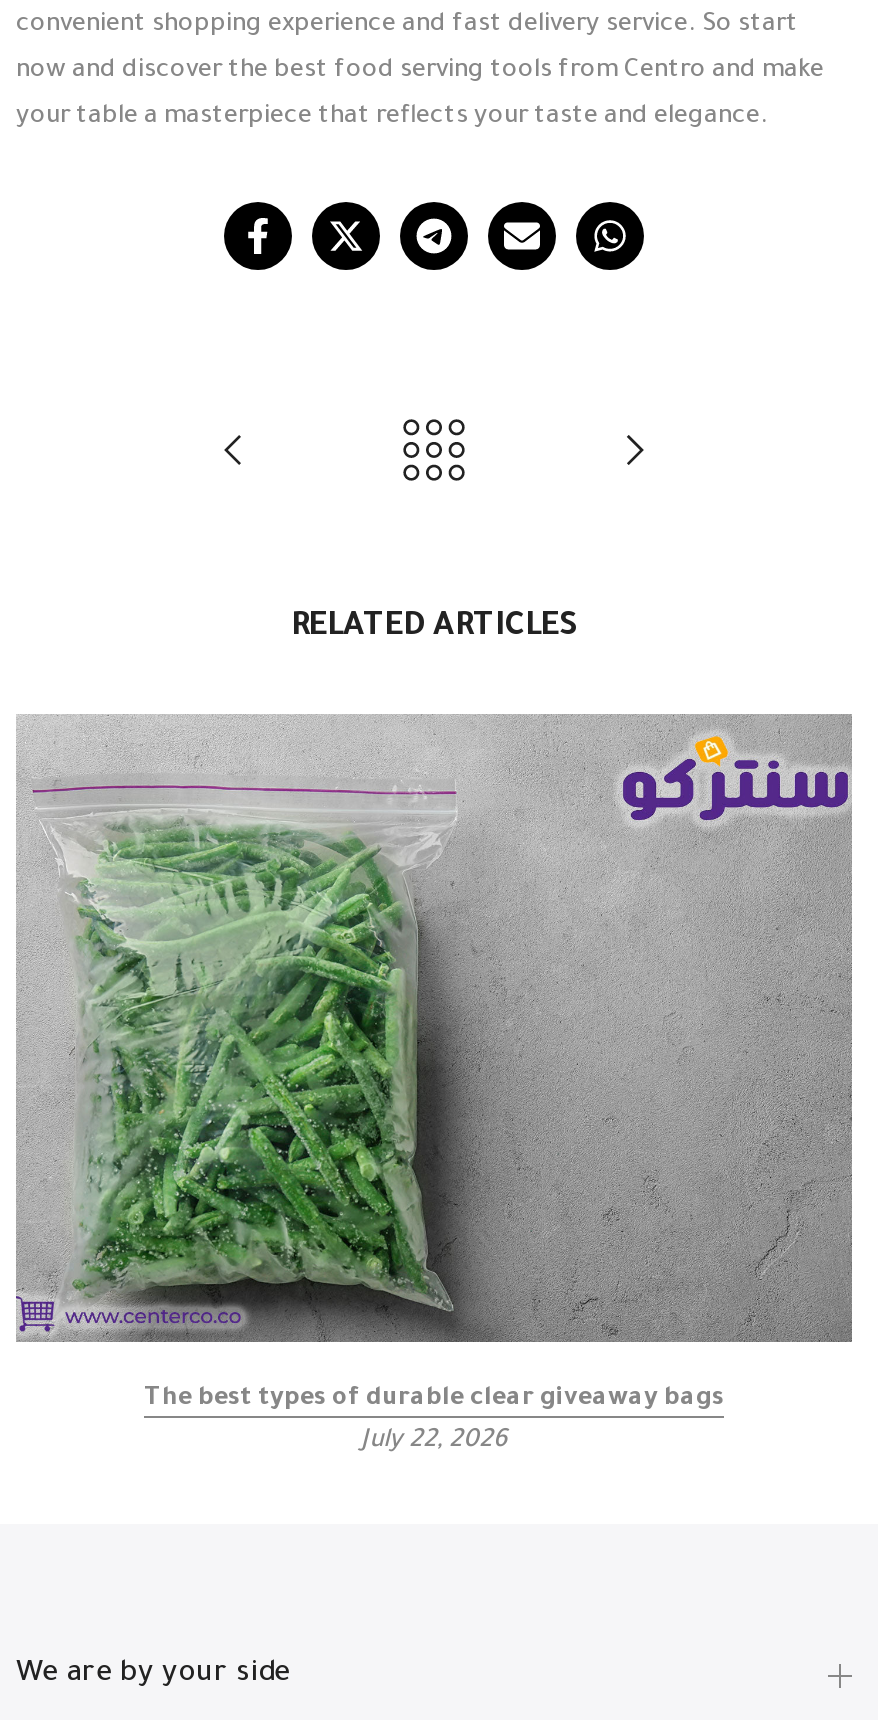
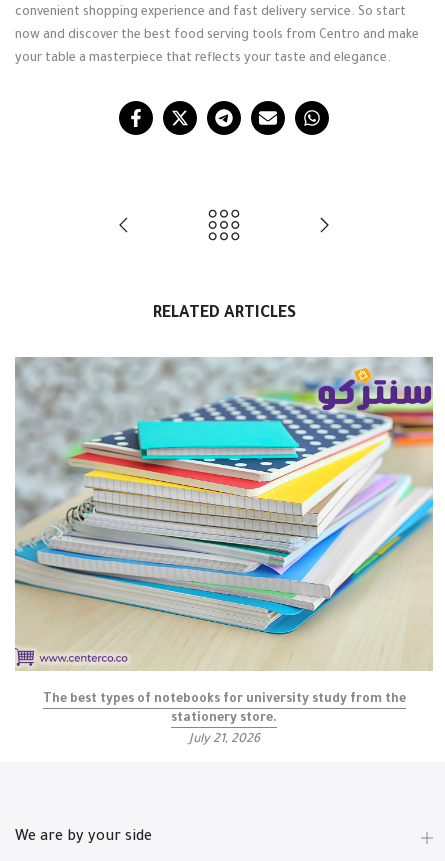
[16,714,854,1414] [image] | The best types of durable clear giveaway bags -> [14,358,434,726] [image] | The best types of notebooks for university study from the | stationery store.
[361,1428,507,1456] July 22, 2026 -> [188,733,259,747] July 21, 2026

